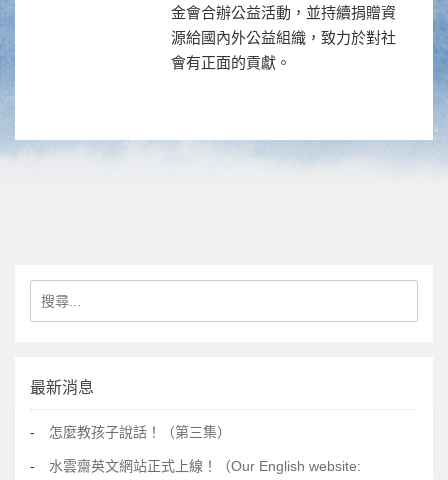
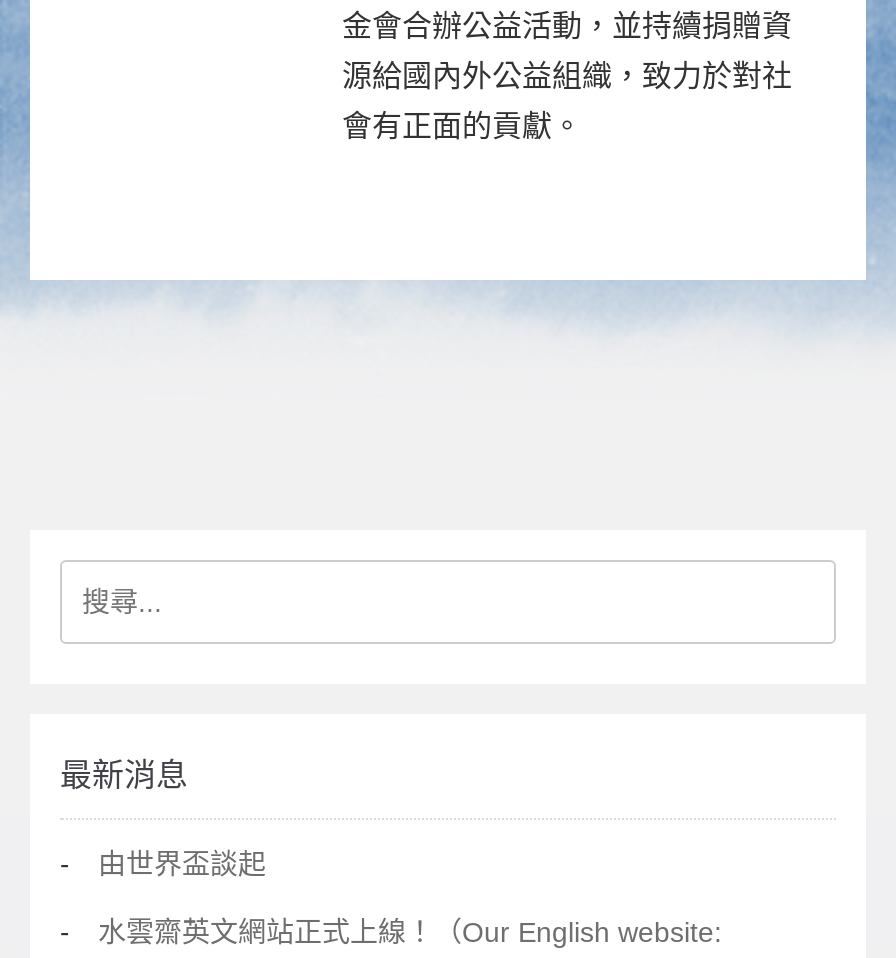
[49,424,231,440] 怎麼教孩子說話！（第三集） -> [98,849,266,881] 由世界盃談起

